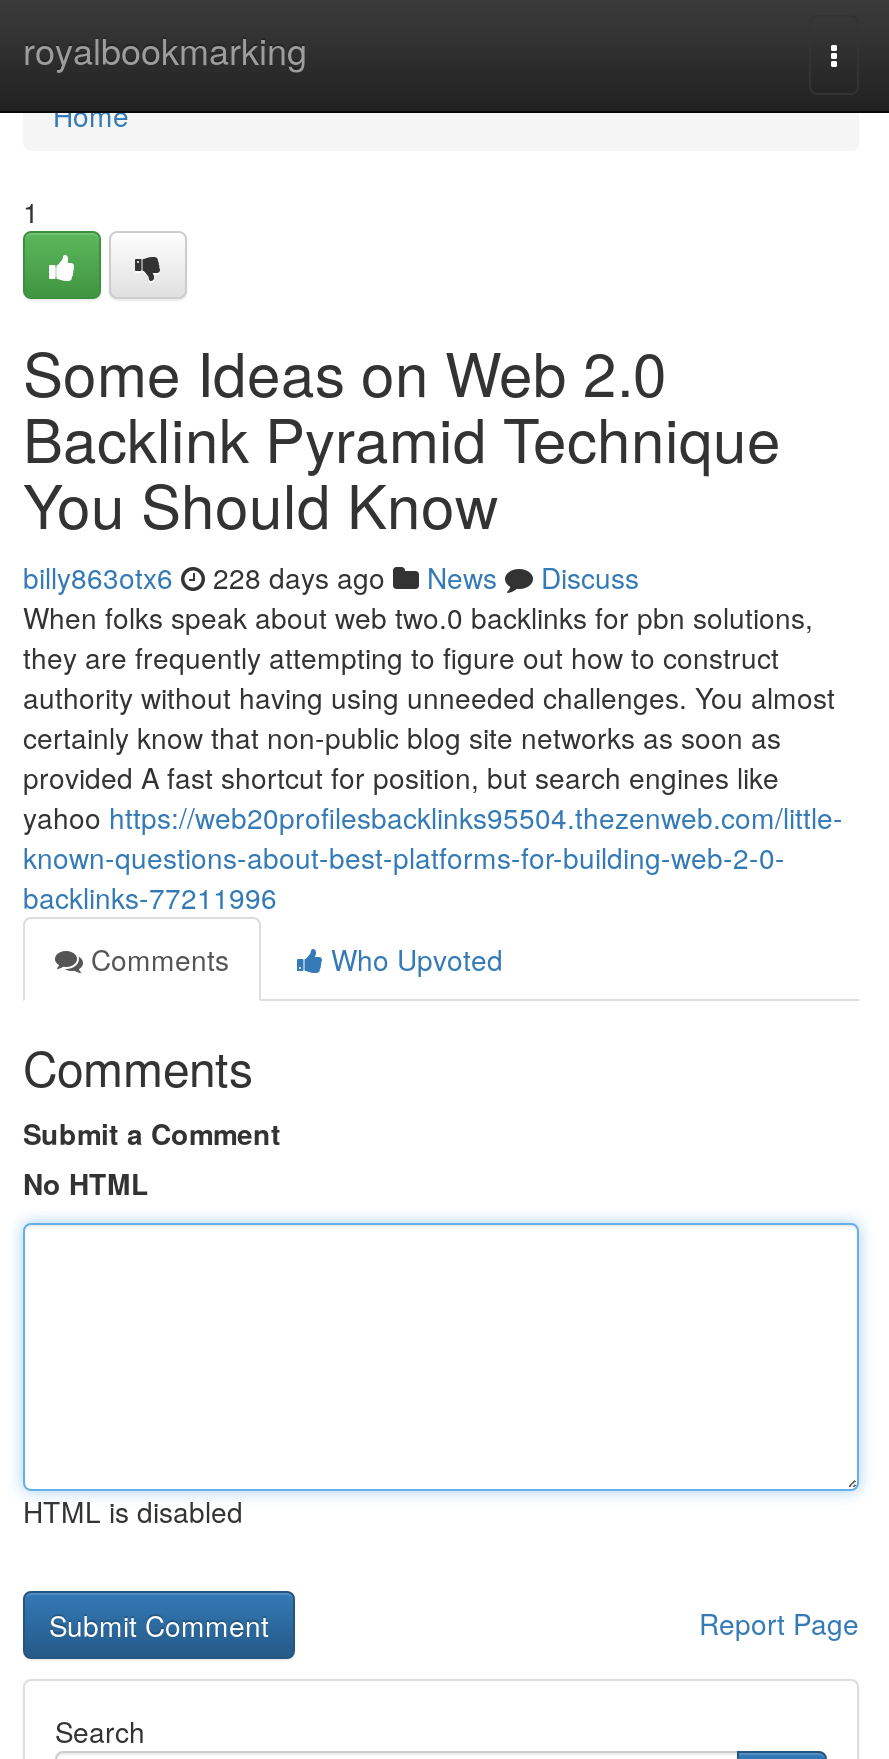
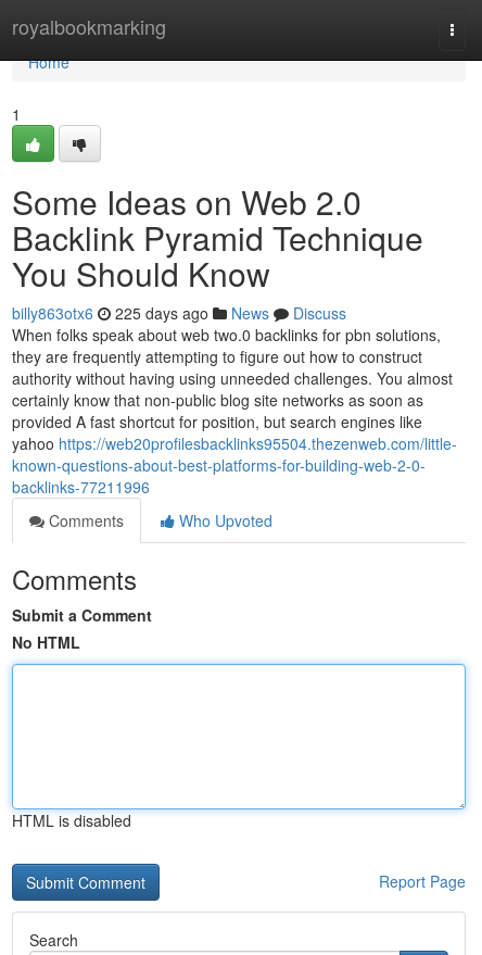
[23,557,639,597] billy863otx6 228 days ago News Discuss -> [12,302,346,324] billy863otx6 225 days ago News Discuss

